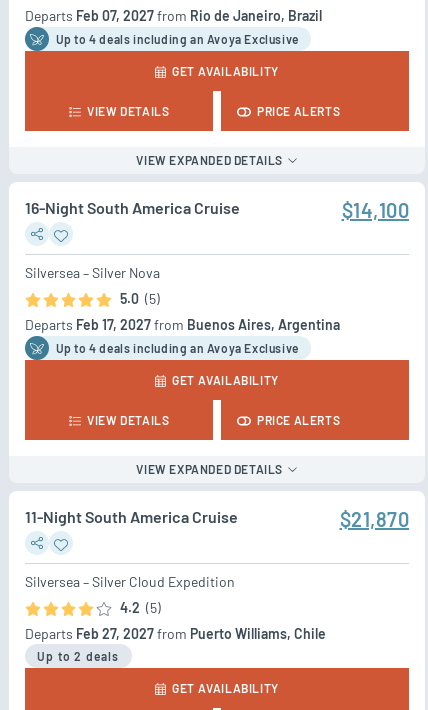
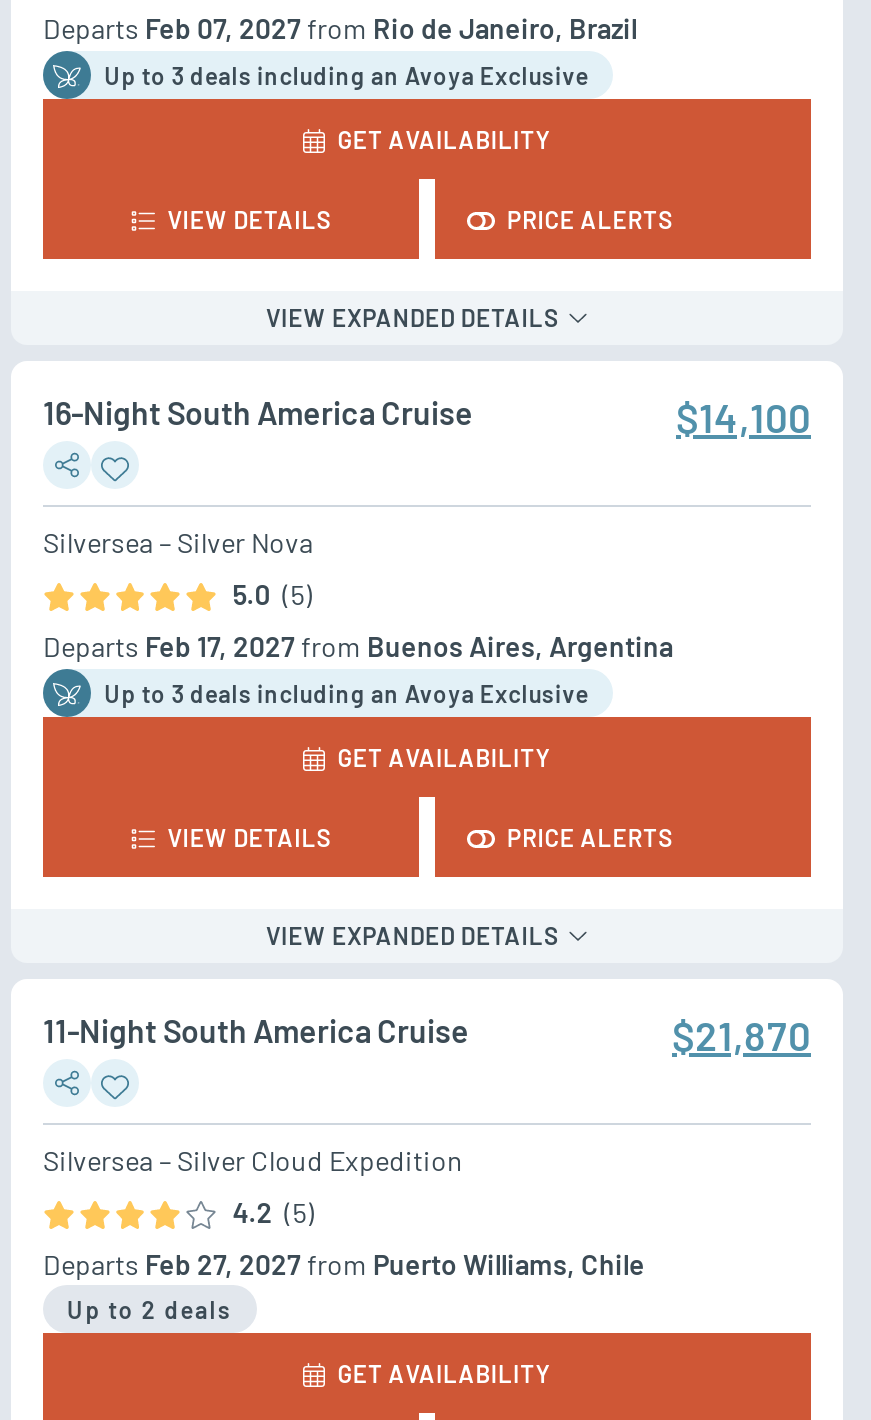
[56,32,299,46] Up to 4 deals including an Avoya Exclusive -> [104,61,589,89] Up to 3 deals including an Avoya Exclusive
[56,341,299,355] Up to 4 deals including an Avoya Exclusive -> [104,679,589,707] Up to 3 deals including an Avoya Exclusive

